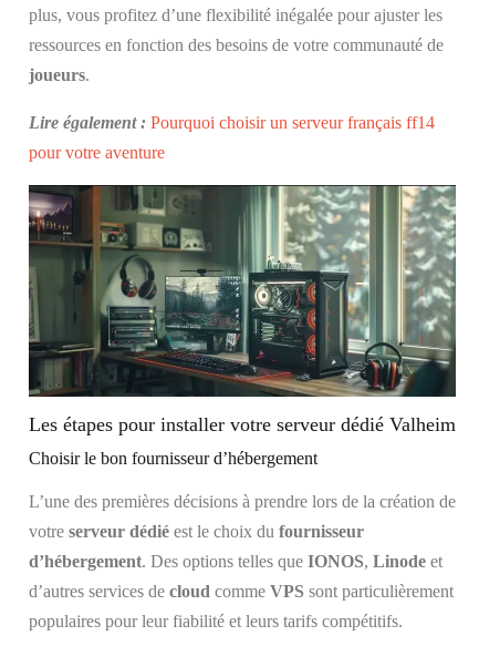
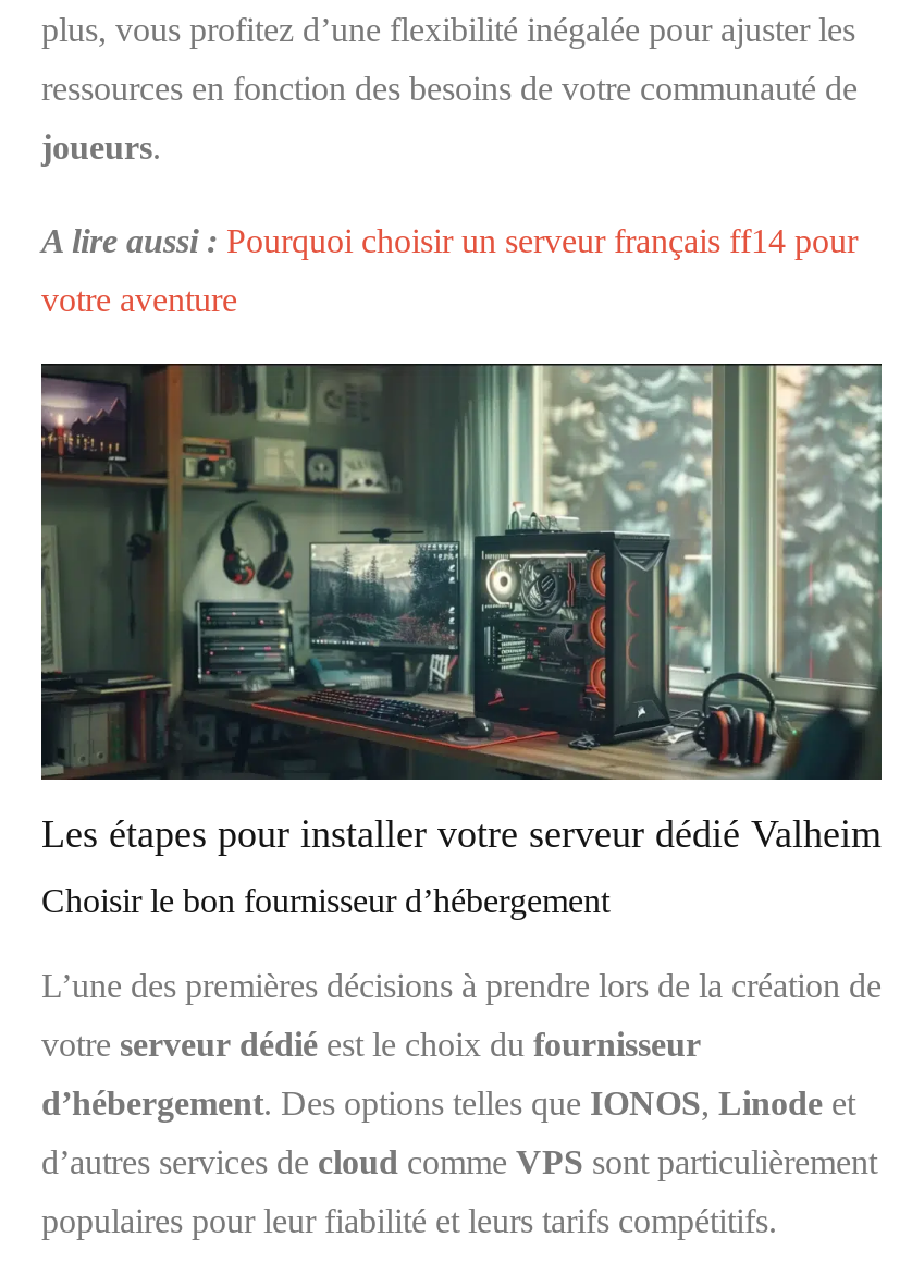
[29,113,435,132] Lire également : Pourquoi choisir un serveur français ff14 -> [41,222,858,259] A lire aussi : Pourquoi choisir un serveur français ff14 pour
[29,143,165,162] pour votre aventure -> [41,281,237,318] votre aventure

